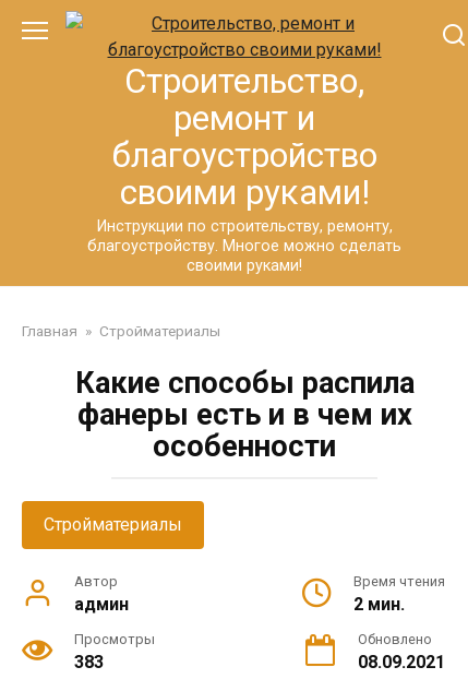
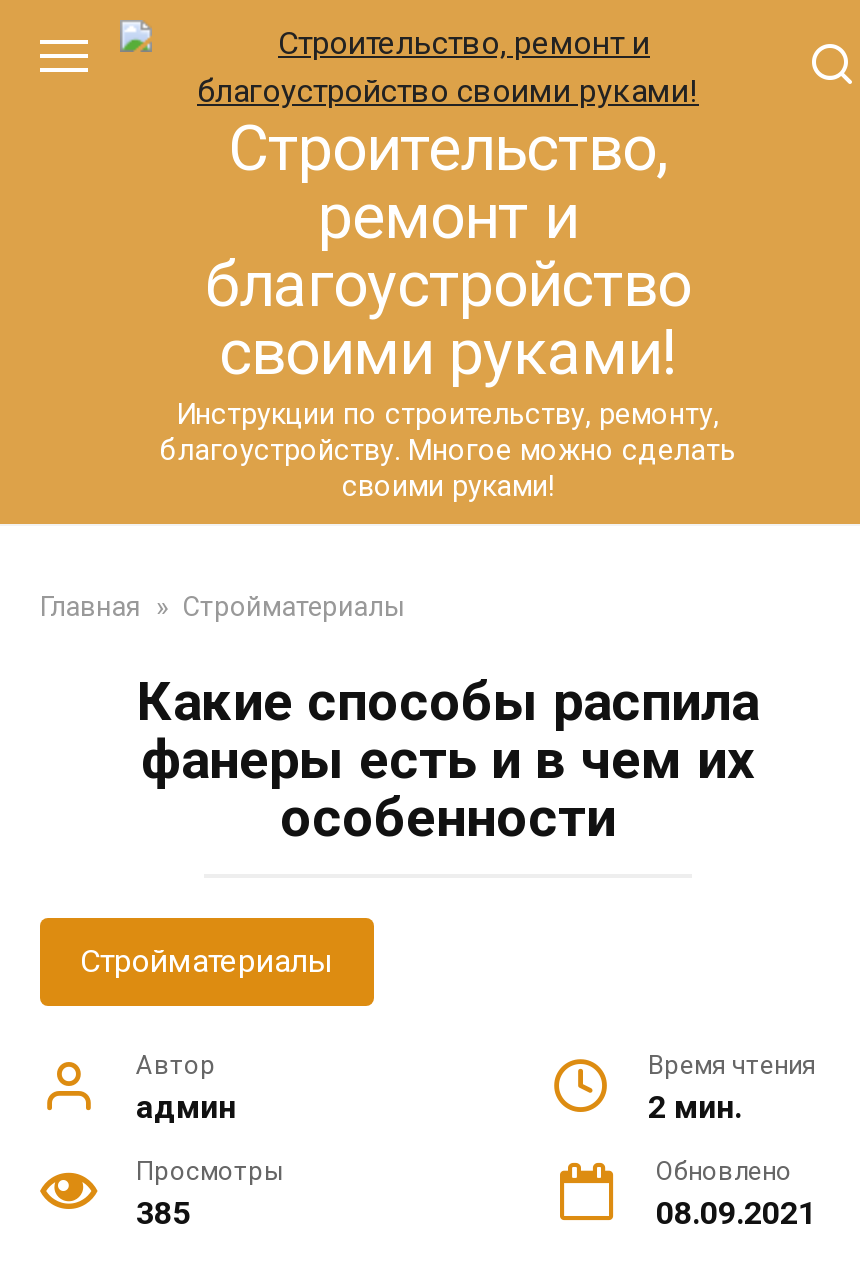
[74,652,104,672] 383 -> [136,1194,190,1232] 385

